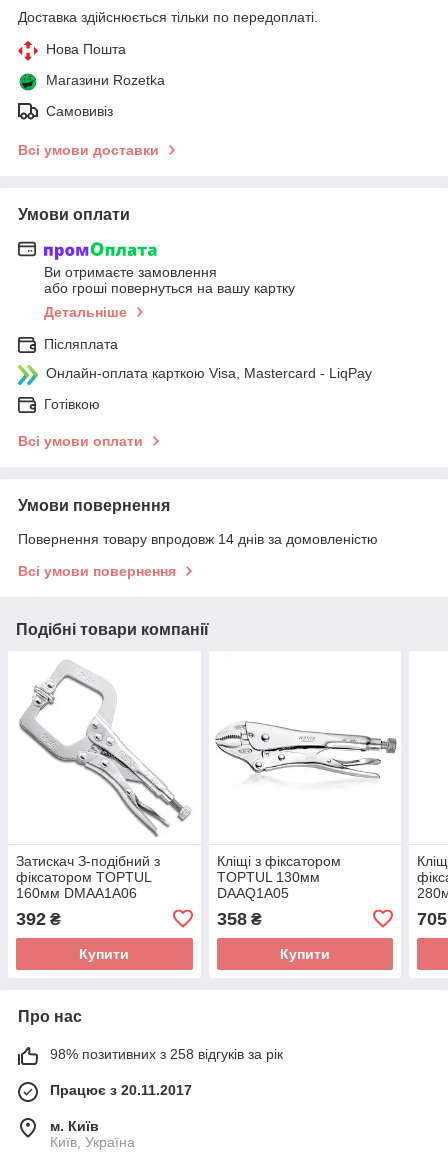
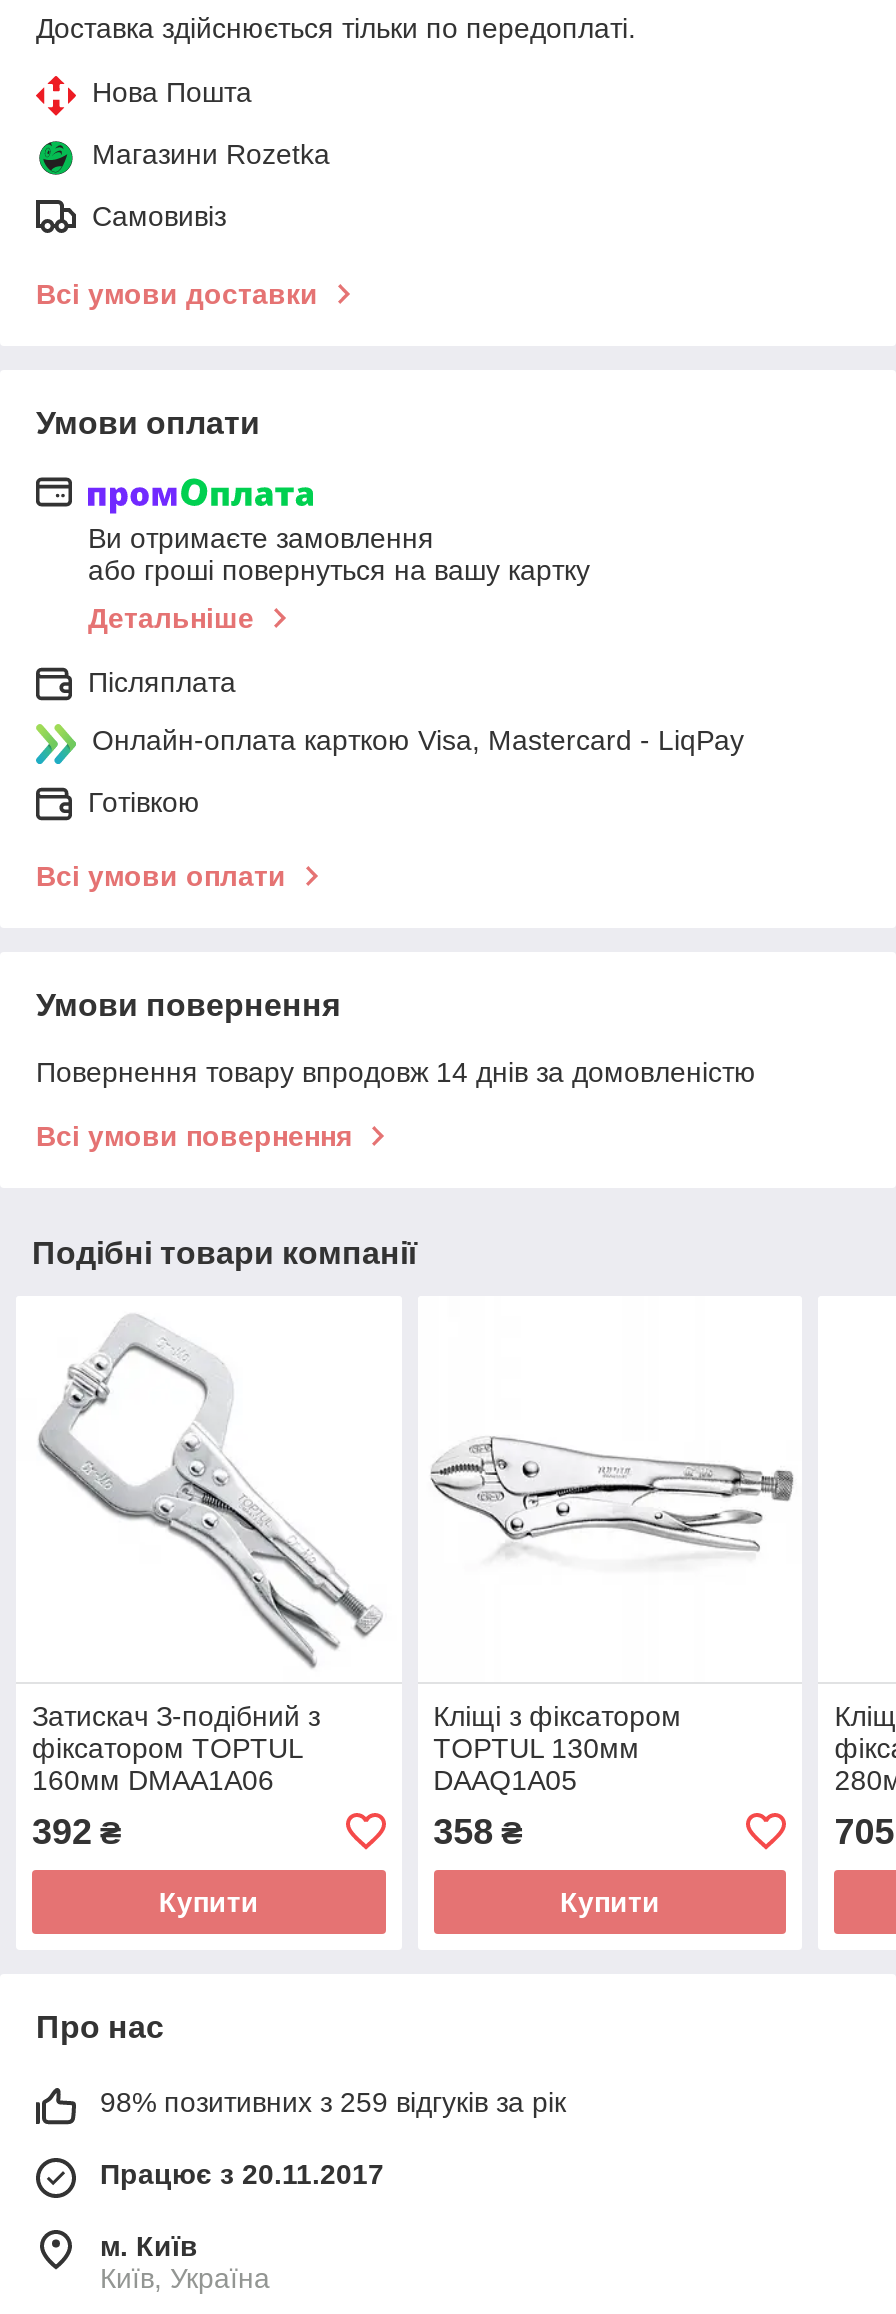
[50,1046,283,1062] 98% позитивних з 258 відгуків за рік -> [100,2086,566,2118] 98% позитивних з 259 відгуків за рік

